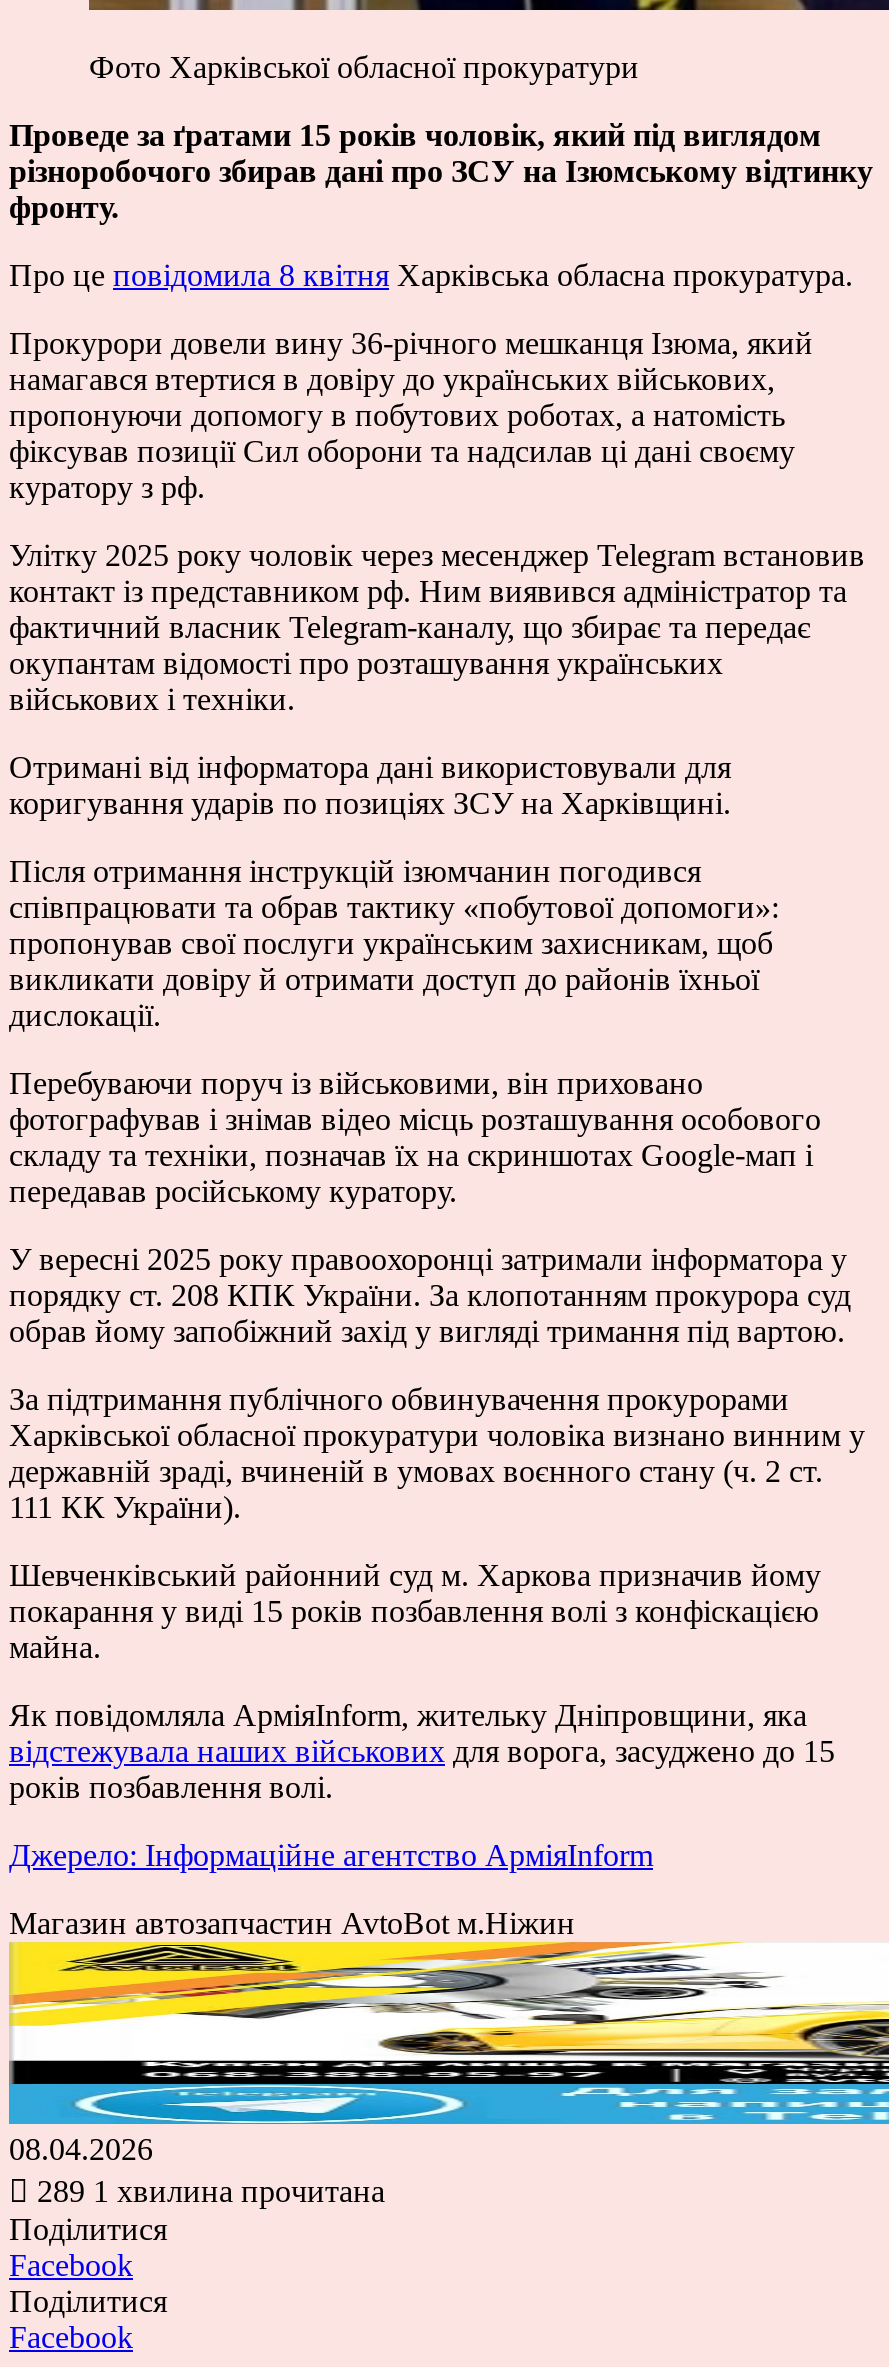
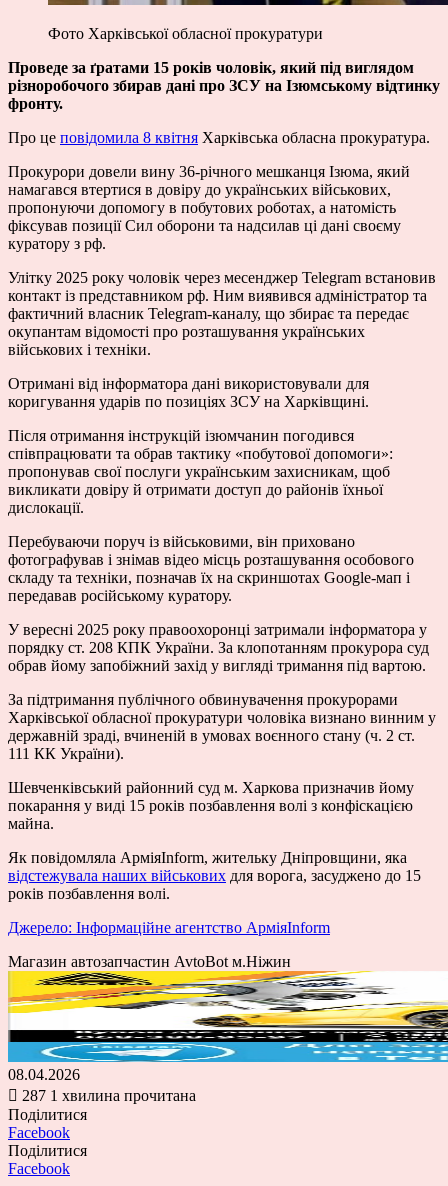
[29,2174,385,2208] 289 1 хвилина прочитана -> [18,1087,196,1104] 287 1 хвилина прочитана

